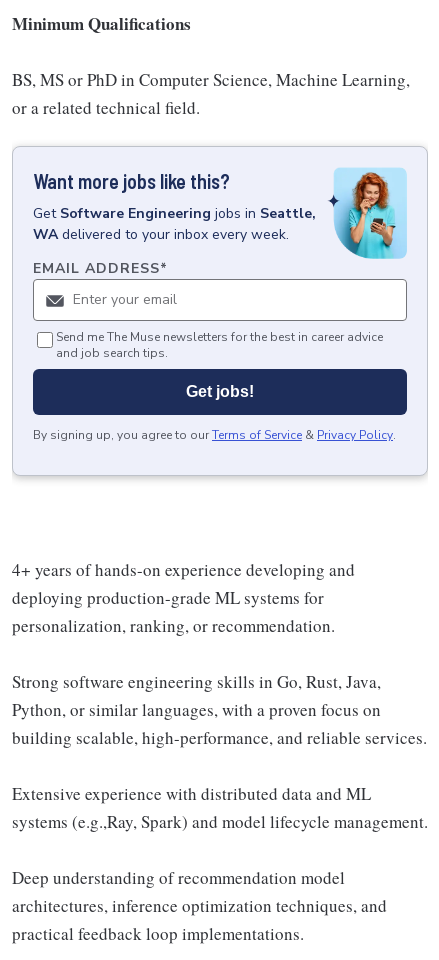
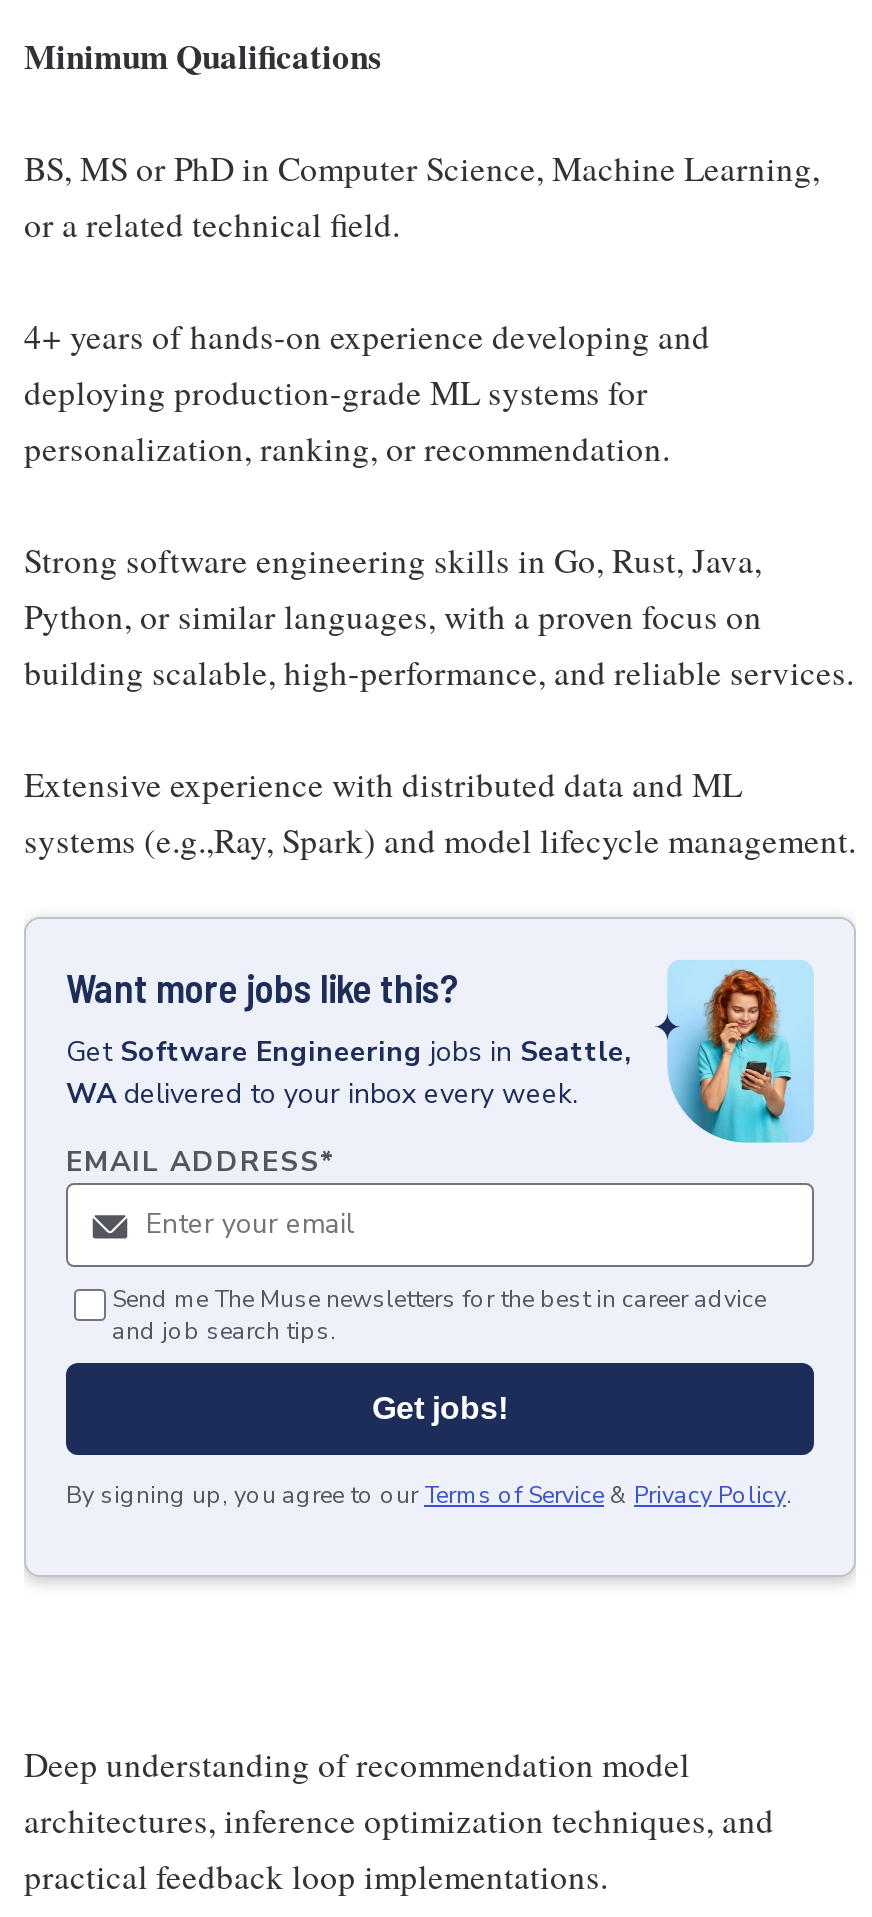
moved [33,169,403,443] -> [66,963,806,1511]: [image] | Want more jobs like this? | Get Software Engineering jobs in Seattle, | ... | Get jobs! | By signing up, you agree to our Terms of Service & Privacy Policy.
moved [12,558,428,833] -> [24,313,856,863]: 4+ years of hands-on experience developing and | deploying production-grade ML systems for | personalization, ranking, or recommendation. | Strong software engineering skills in Go, Rust, Java, | Python, or similar languages, with a proven focus on | building scalable, high-performance, and reliable services. | Extensive experience with distributed data and ML | systems (e.g.,Ray, Spark) and model lifecycle management.

